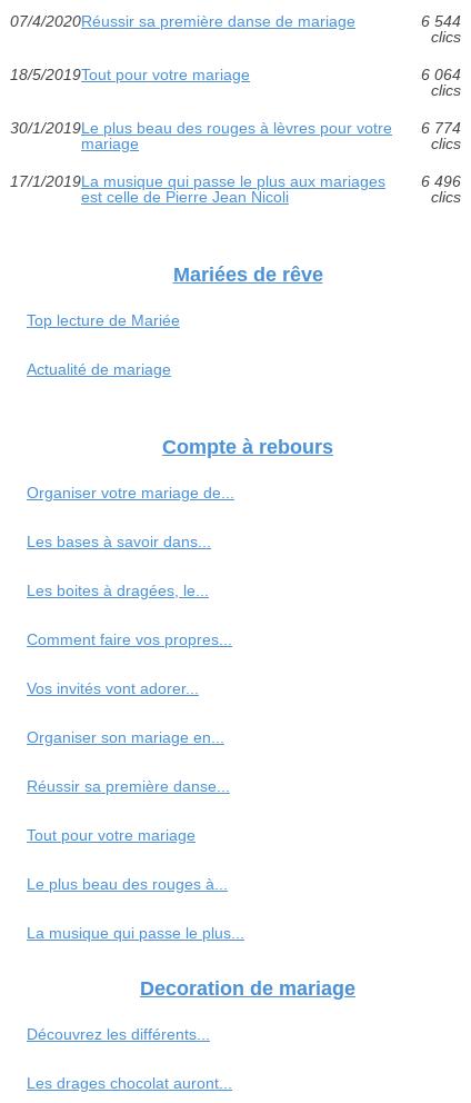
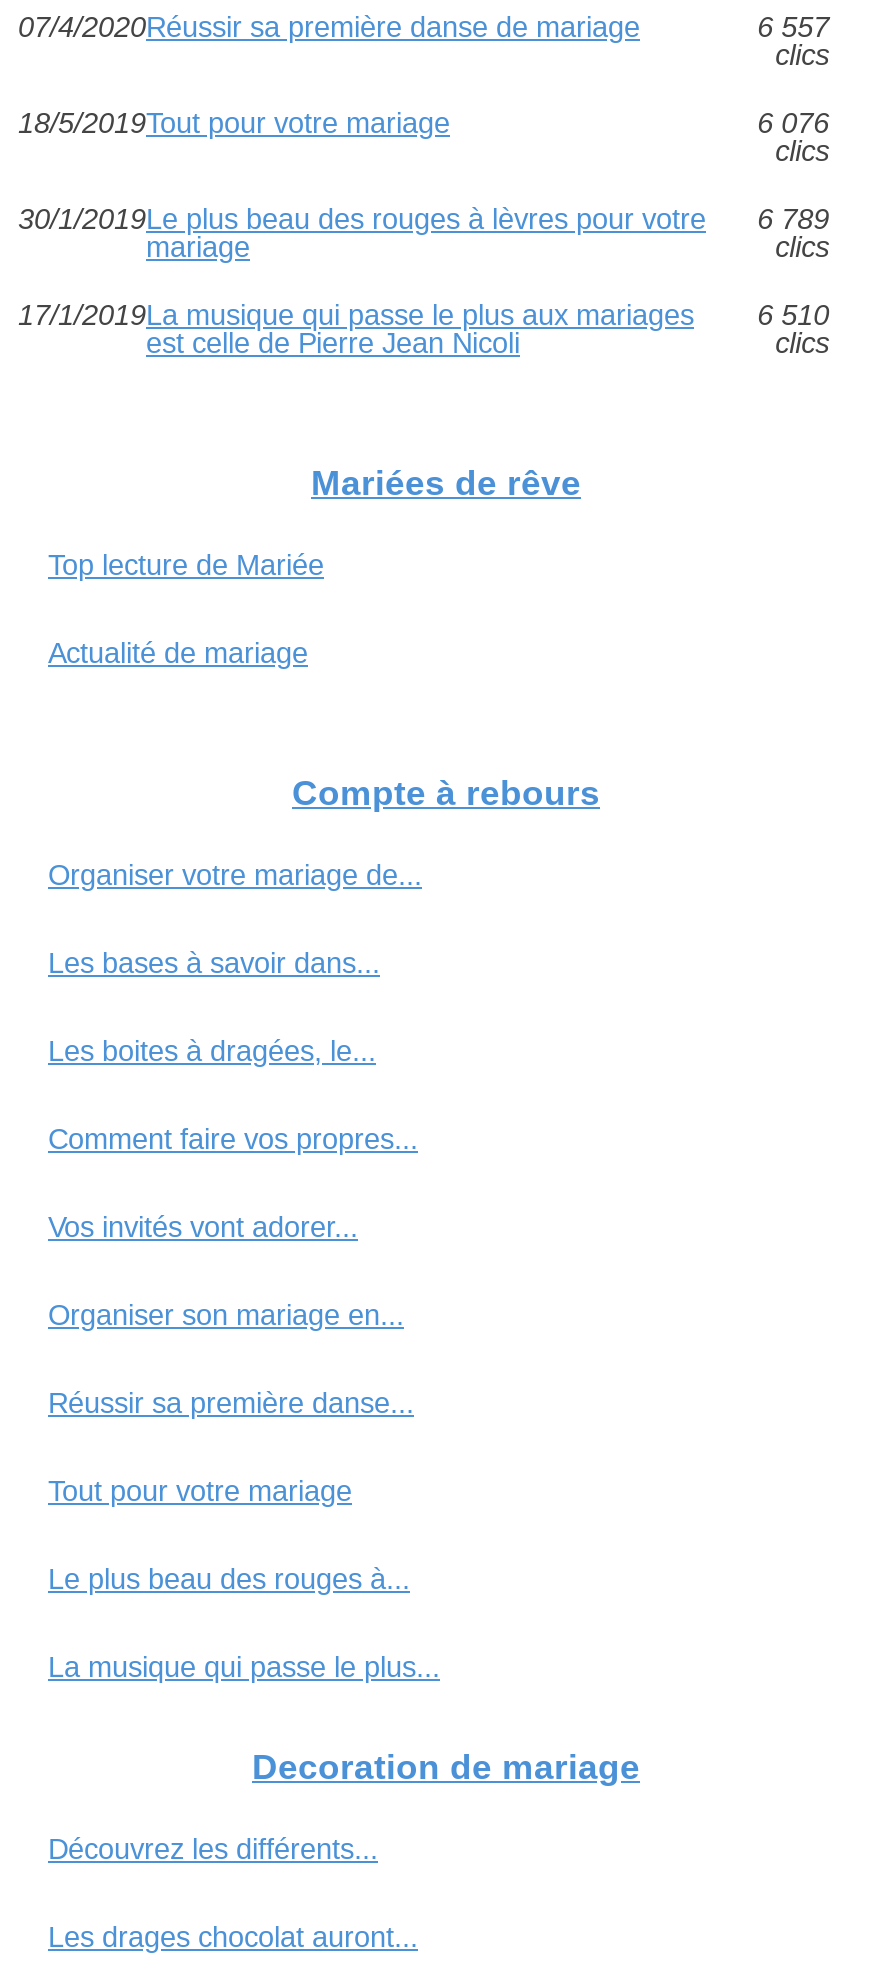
[421,12,461,30] 6 544 -> [757,11,829,43] 6 557
[421,66,461,84] 6 064 -> [757,107,829,139] 6 076
[10,119,461,137] 30/1/2019Le plus beau des rouges à lèvres pour votre 6 774 -> [18,203,829,235] 30/1/2019Le plus beau des rouges à lèvres pour votre 6 789
[10,172,461,190] 17/1/2019La musique qui passe le plus aux mariages 6 496 -> [18,299,829,331] 17/1/2019La musique qui passe le plus aux mariages 6 510

